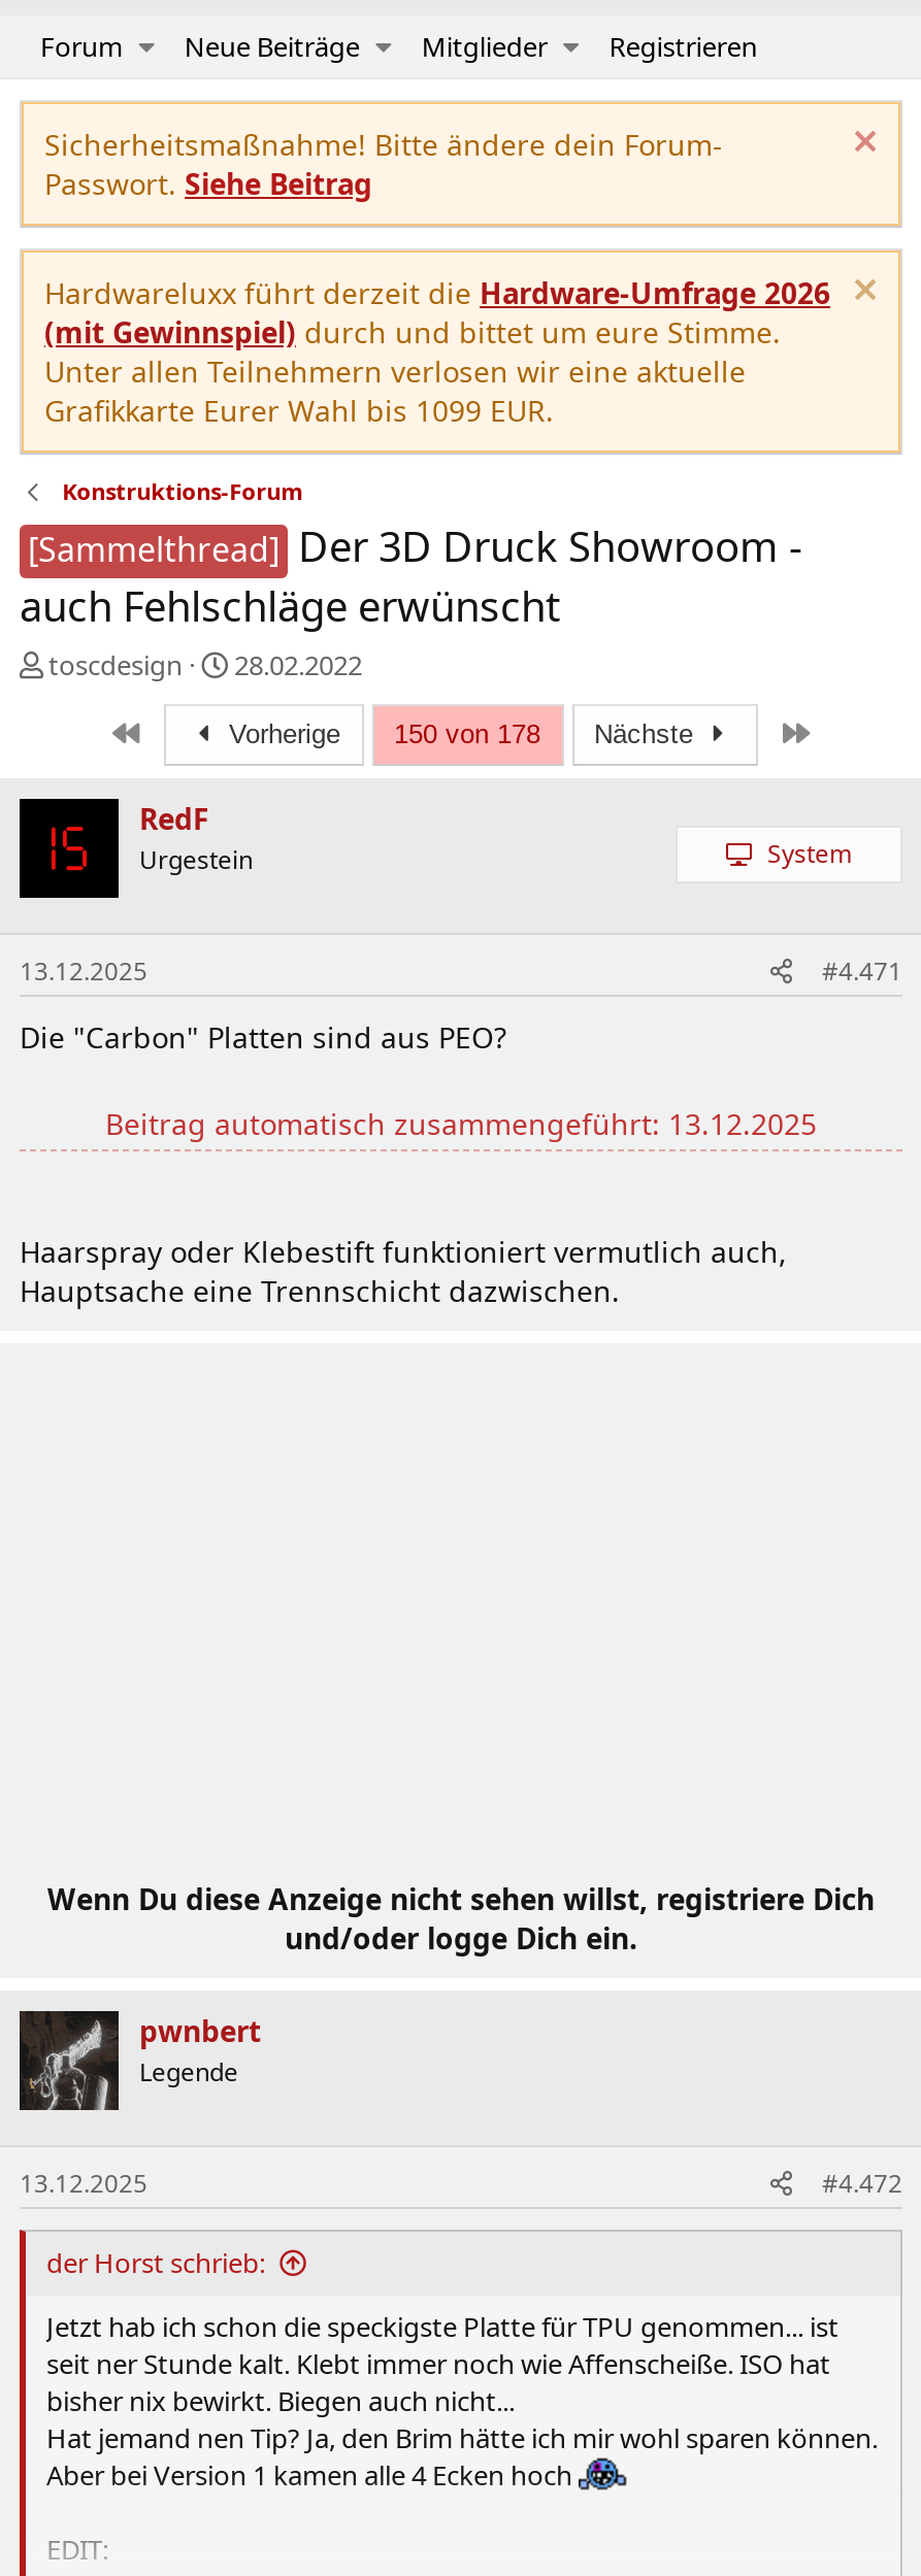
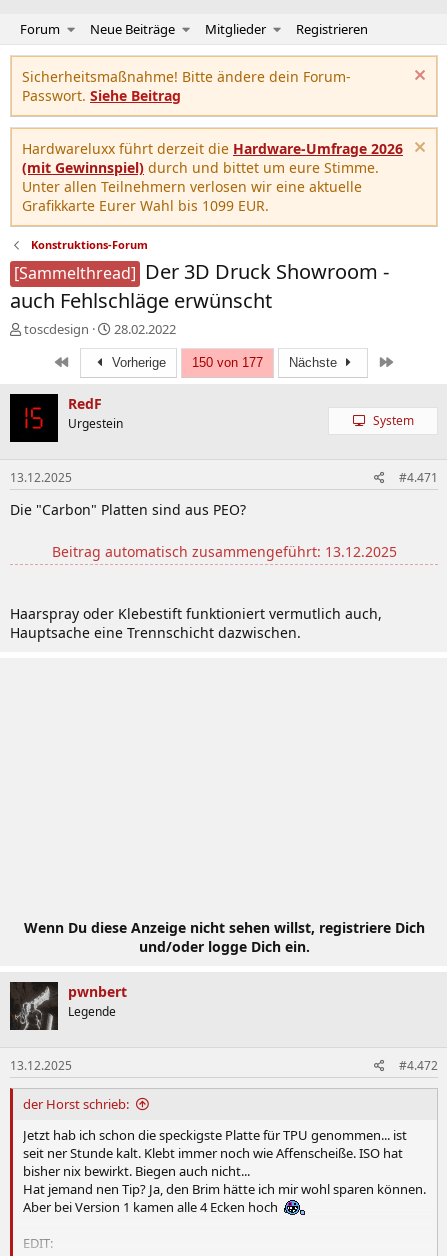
[394,718,540,749] 150 von 178 -> [191,355,262,370] 150 von 177

